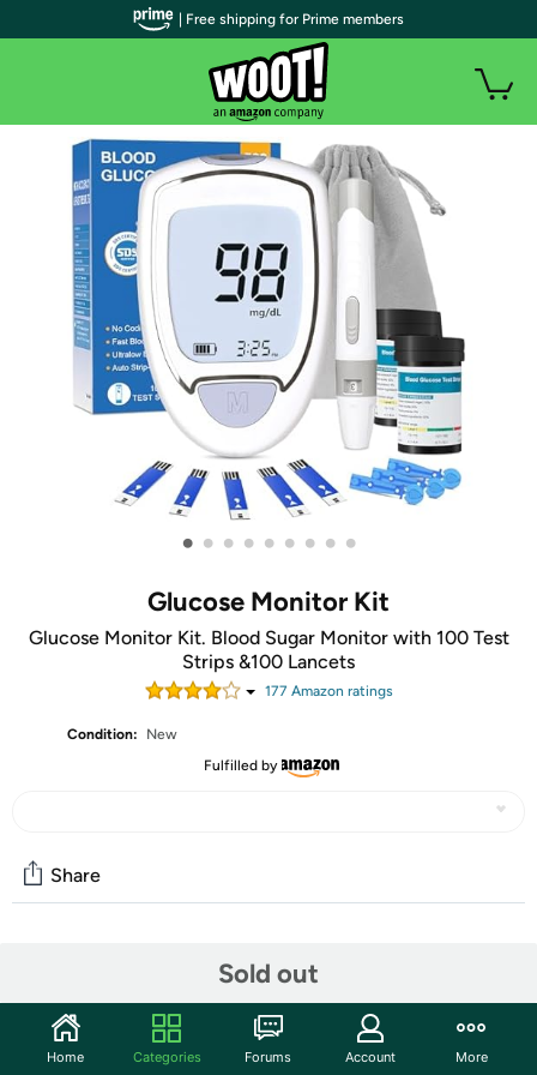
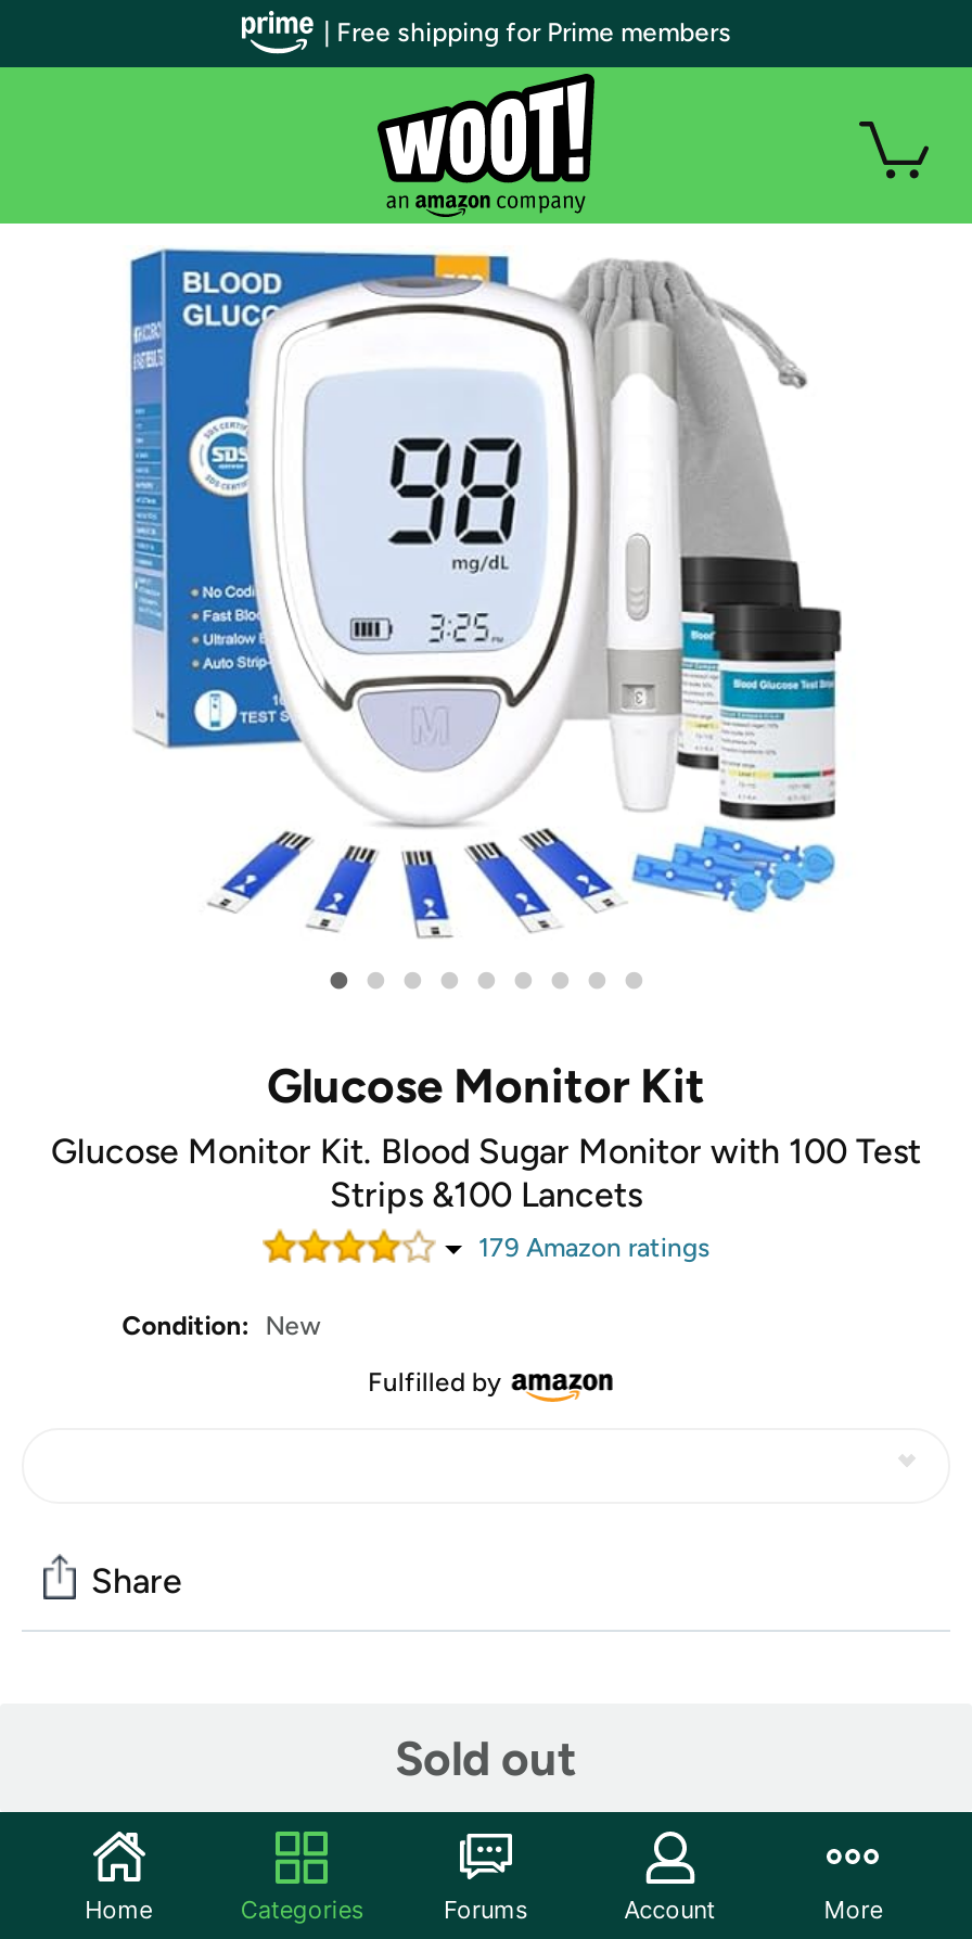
[264,683,393,699] 177 Amazon ratings -> [478,1233,711,1263] 179 Amazon ratings

